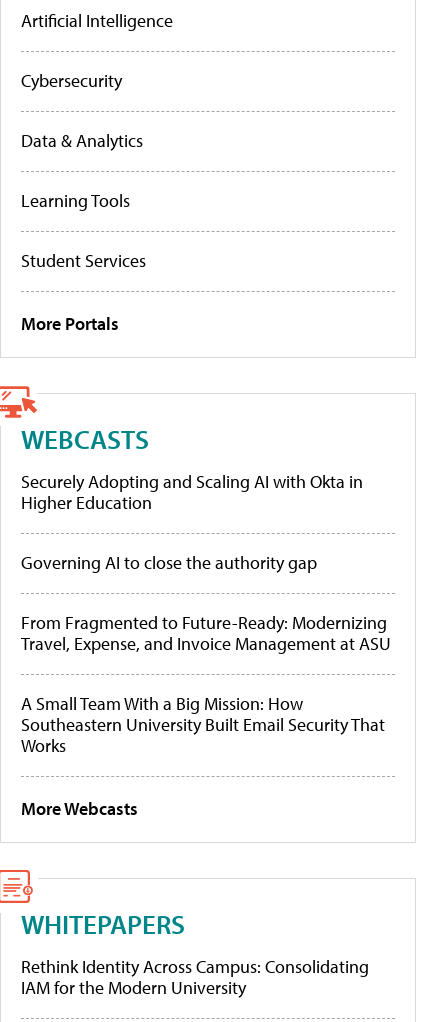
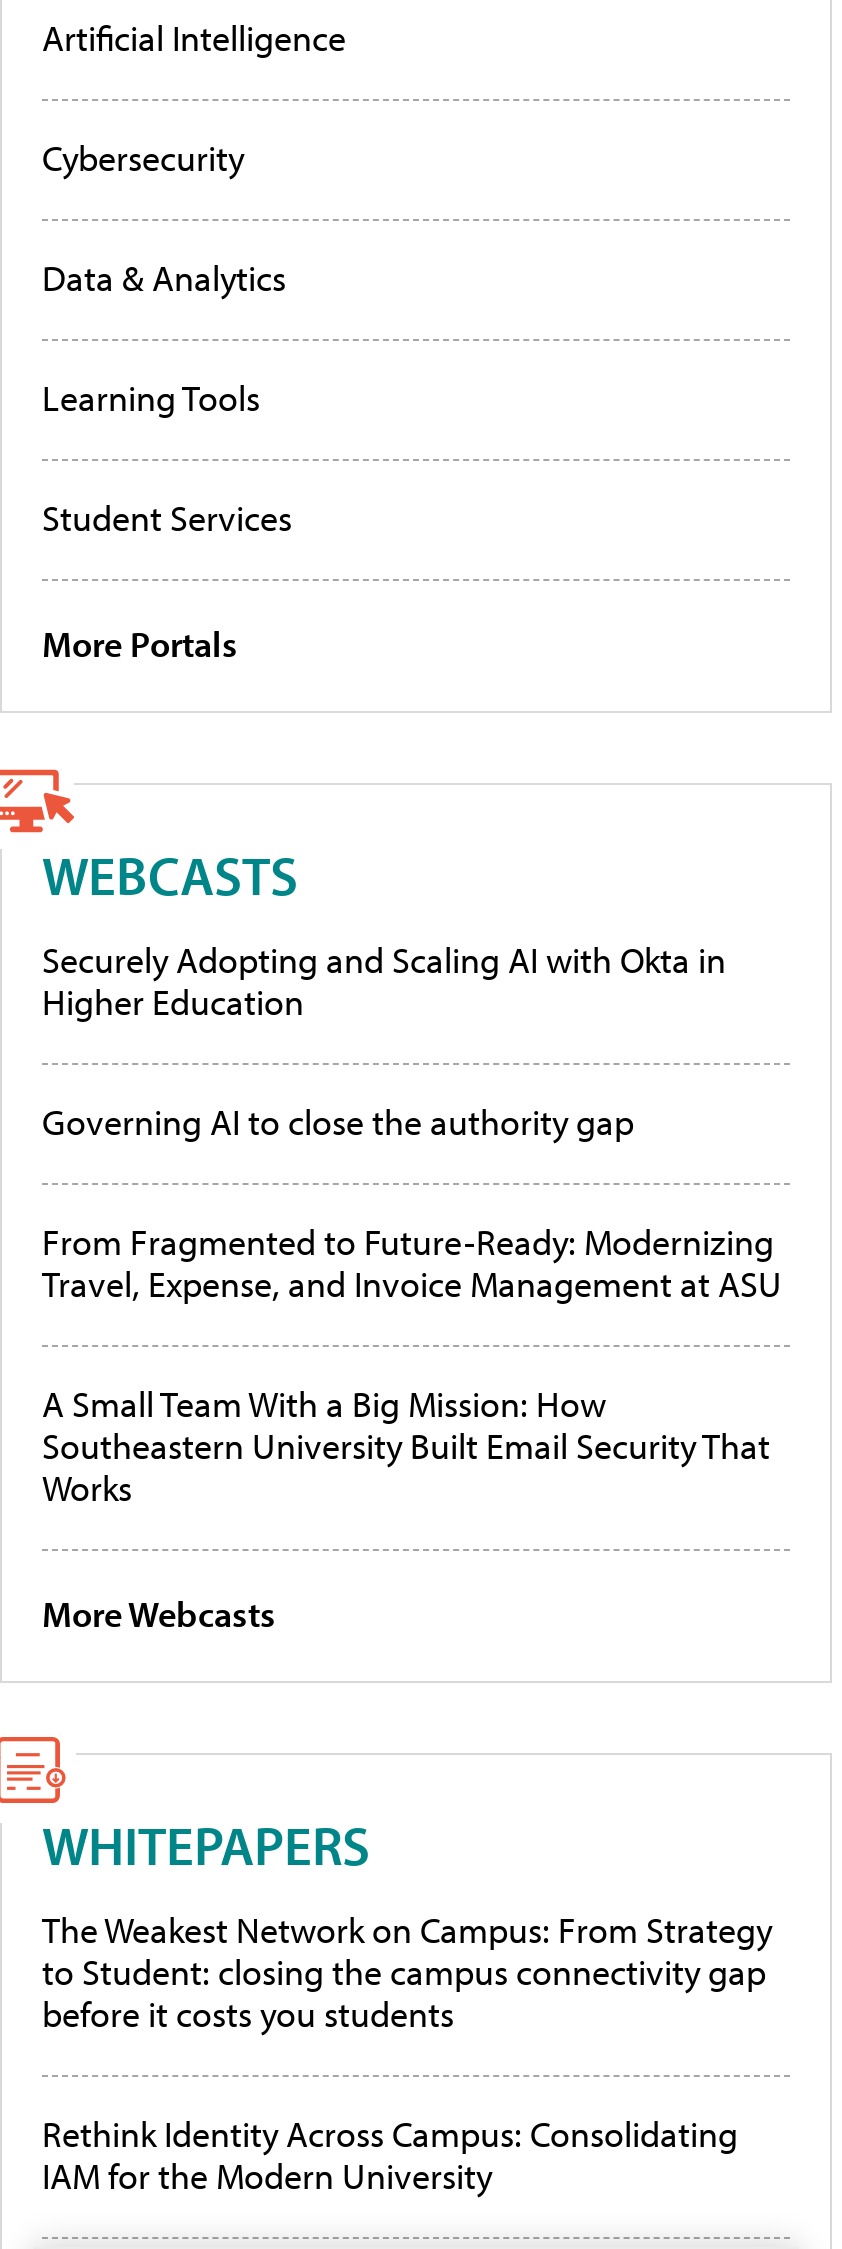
none -> [42,1908,772,2038] The Weakest Network on Campus: From Strategy | to Student: closing the campus connectivity gap | before it costs you students

